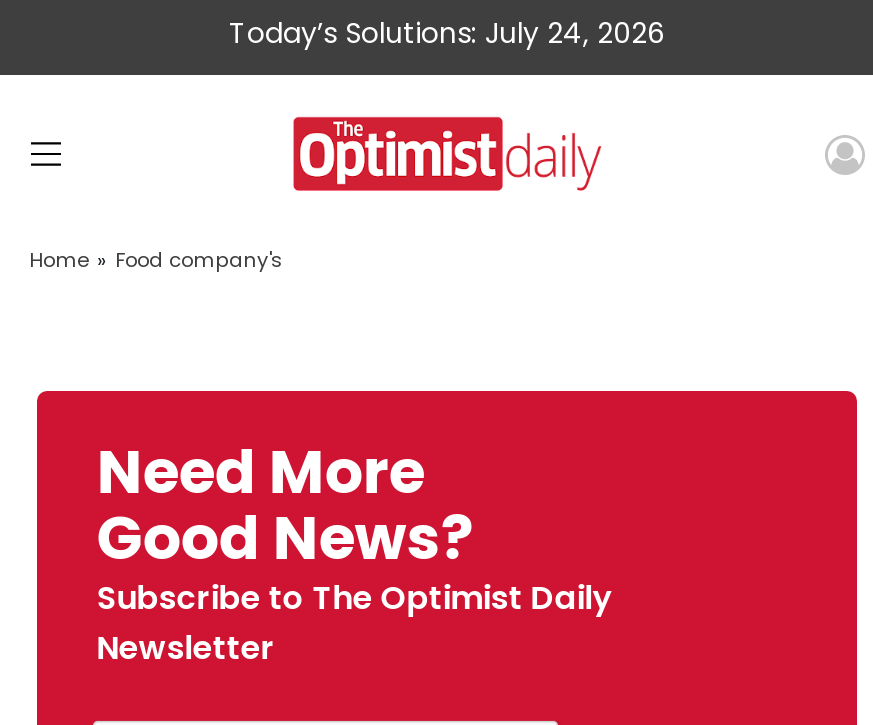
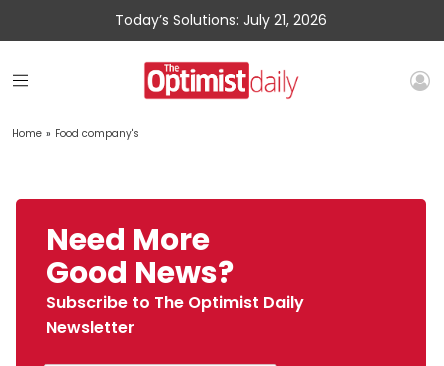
[229,13,665,53] Today’s Solutions: July 24, 2026 -> [115,10,327,30] Today’s Solutions: July 21, 2026

